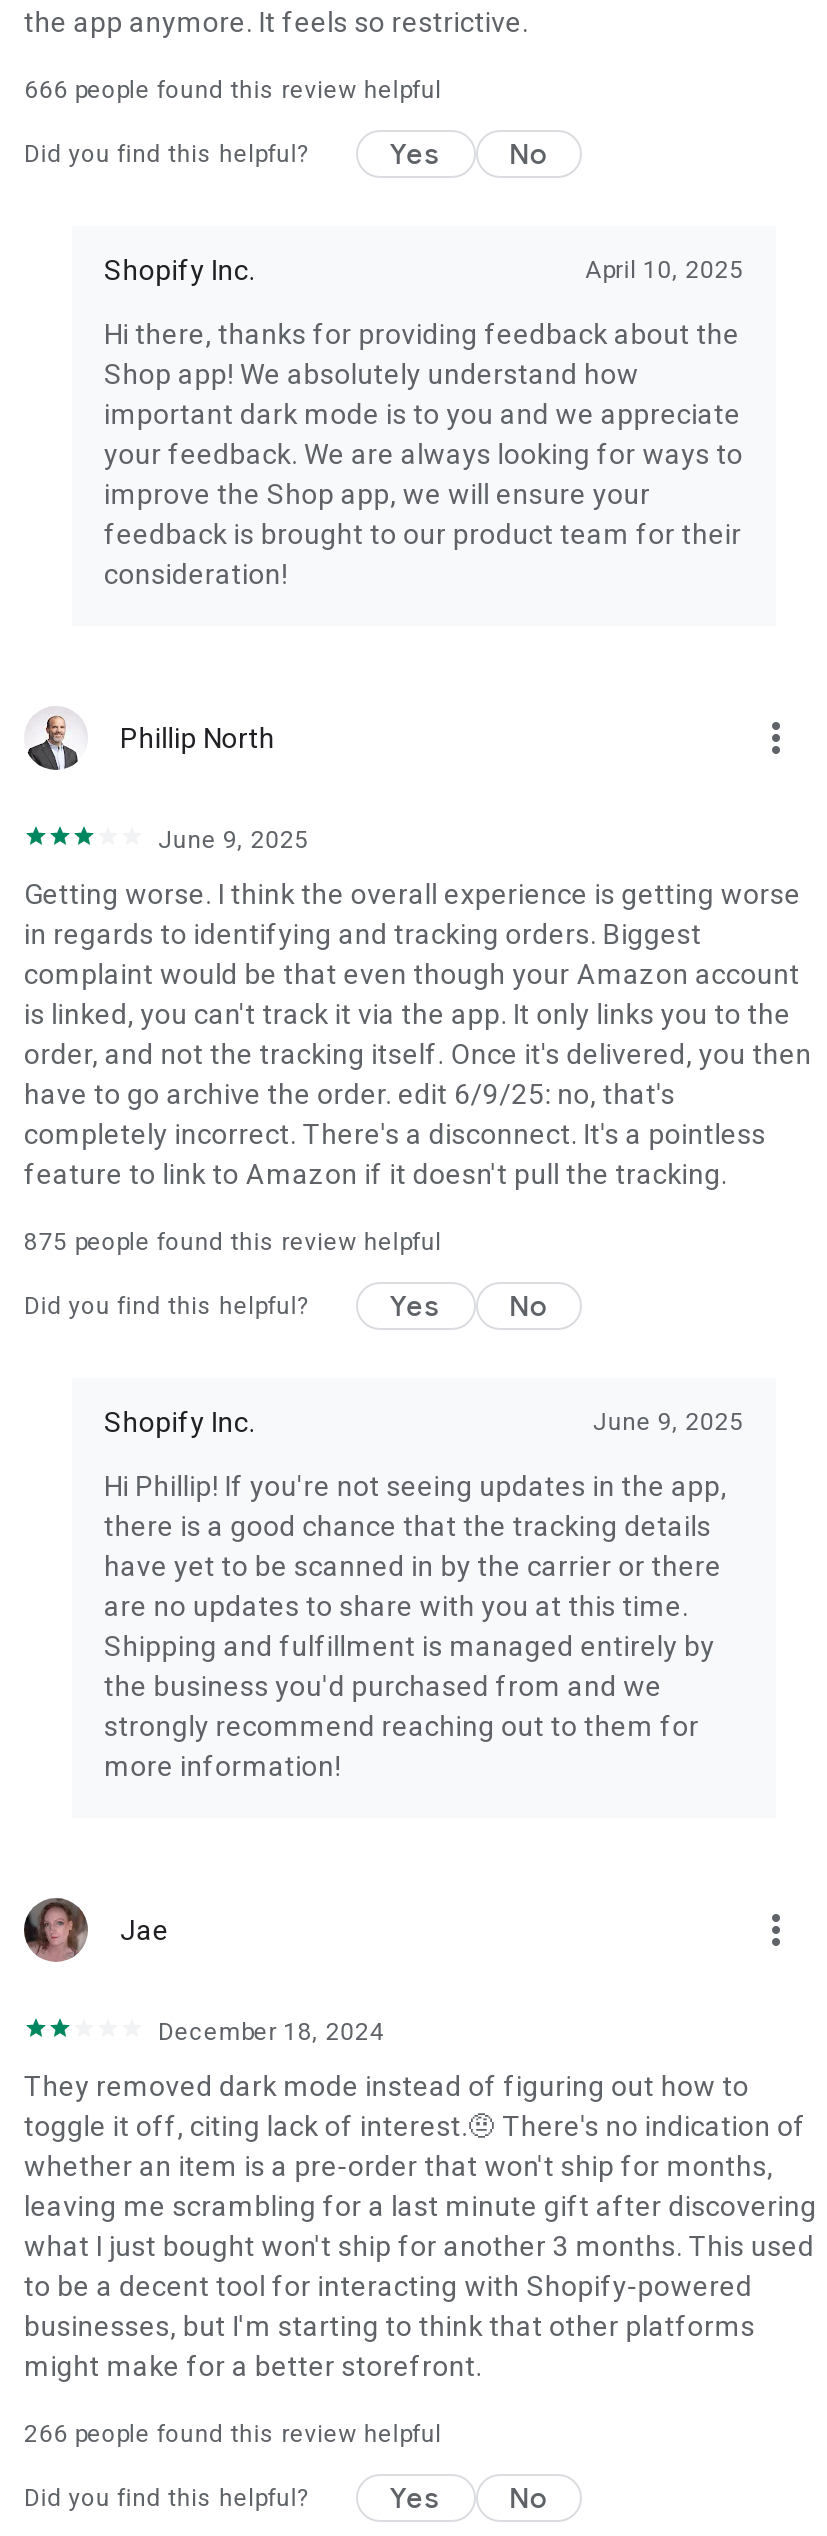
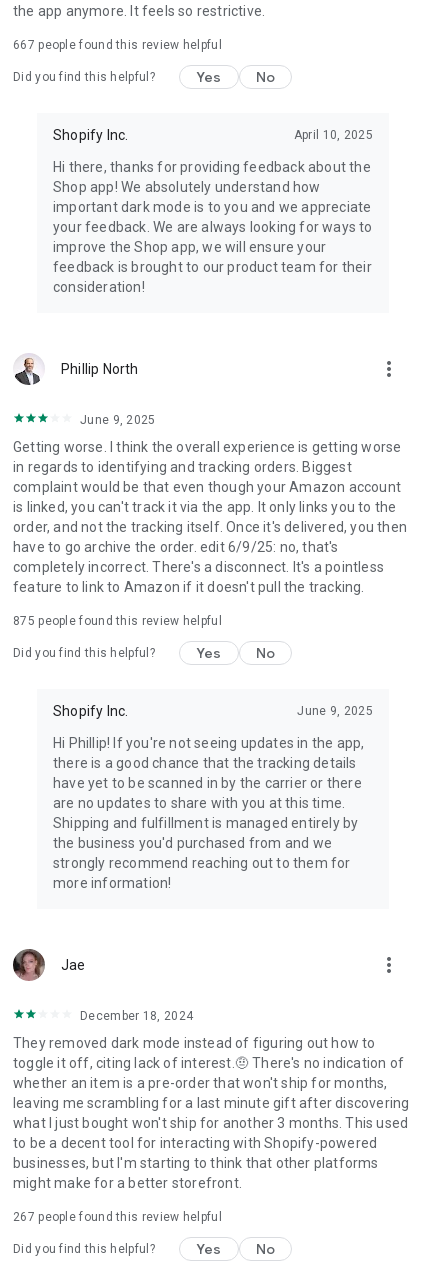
[24,76,442,104] 666 people found this review helpful -> [13,38,222,52] 667 people found this review helpful
[24,2420,442,2448] 266 people found this review helpful -> [13,1210,222,1224] 267 people found this review helpful

